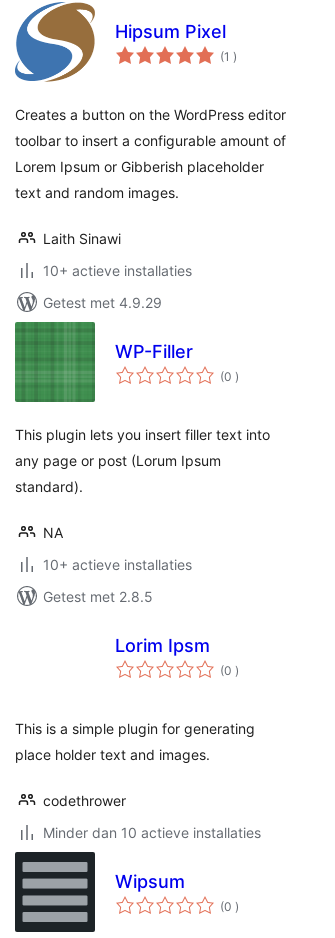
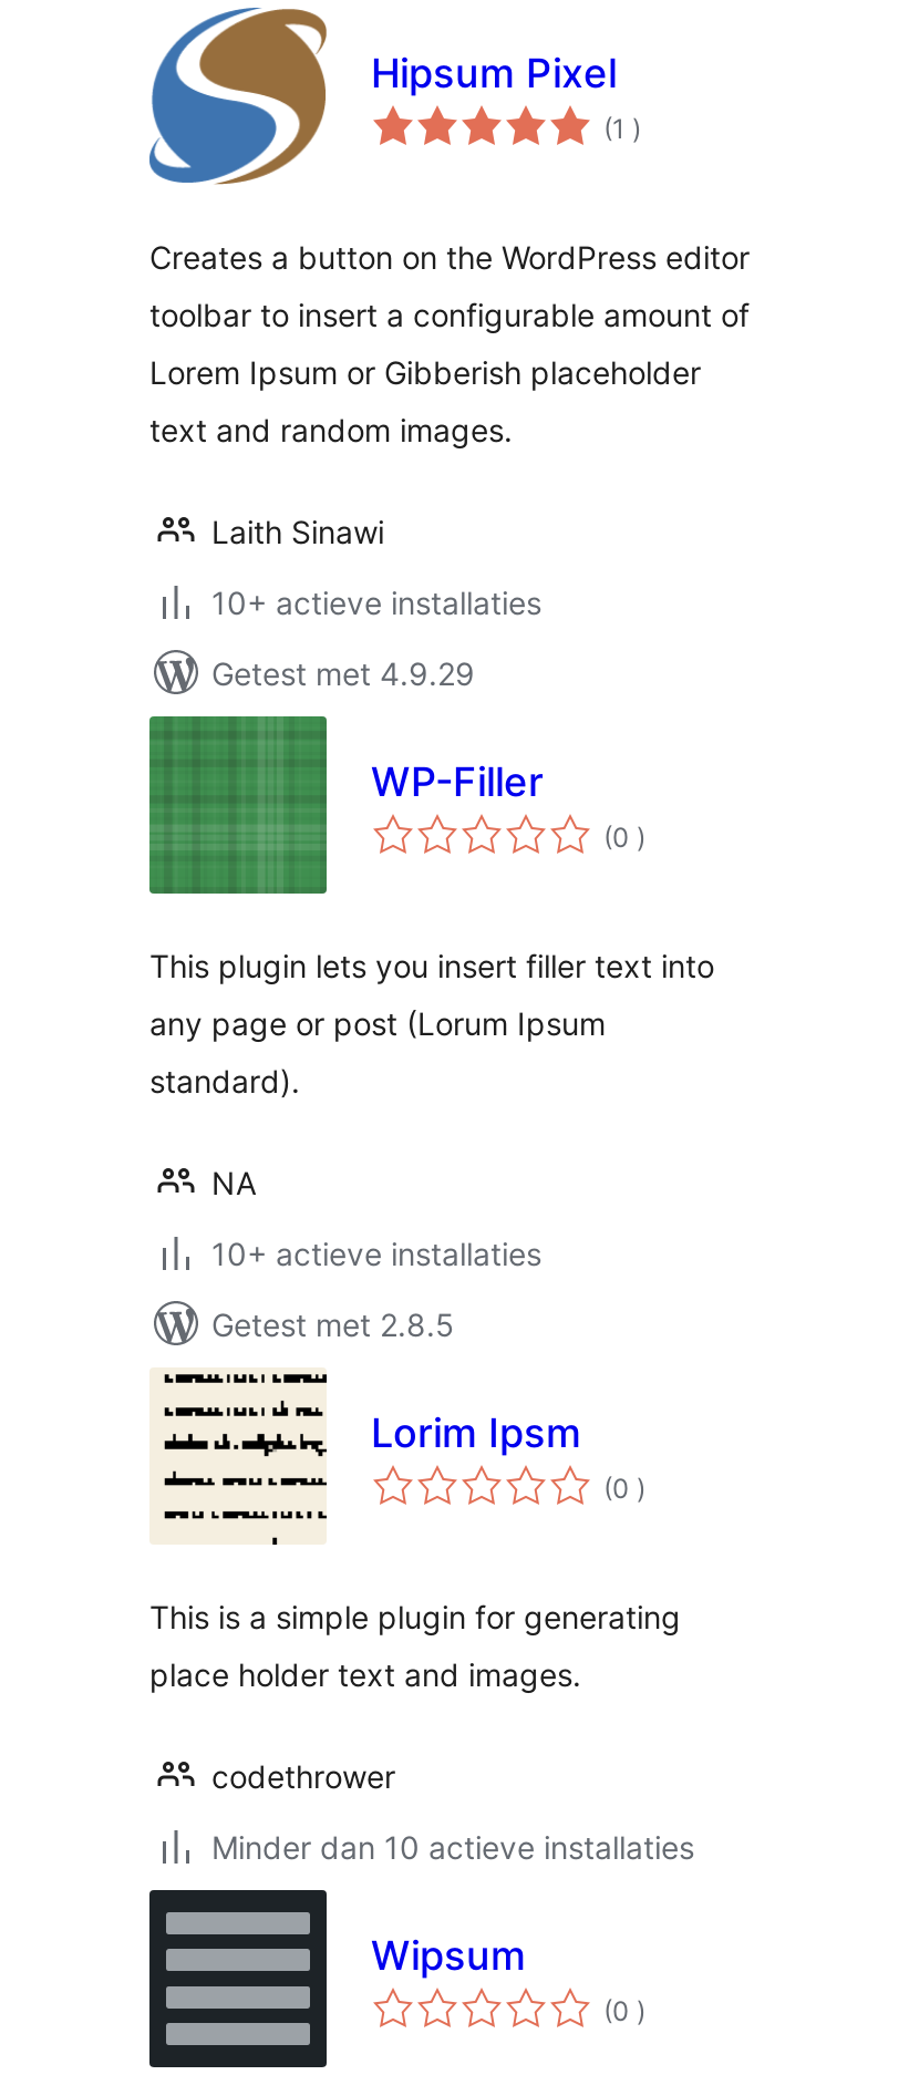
none -> [152,1370,329,1547] [image]

